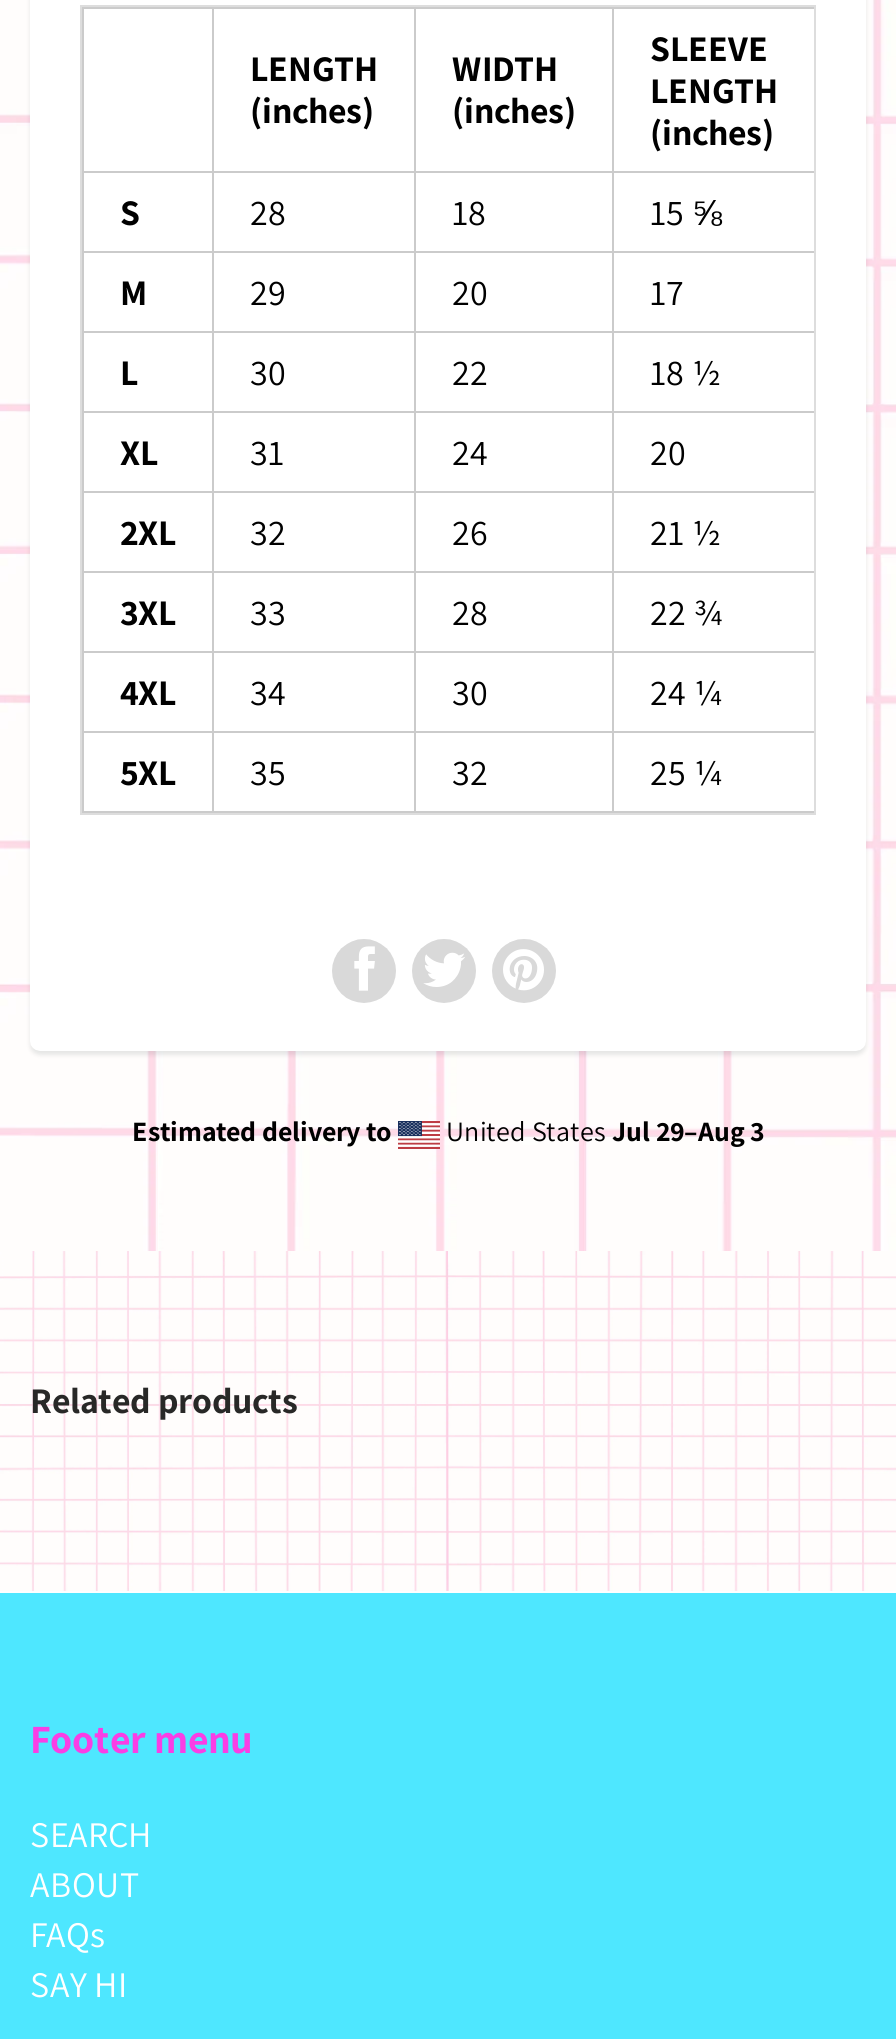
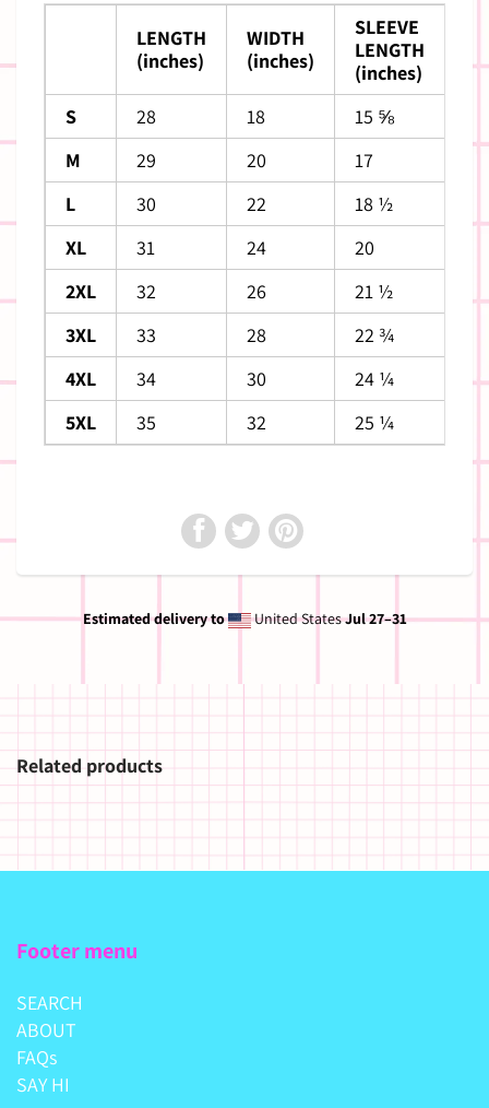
[440,1113,764,1149] United States Jul 29–Aug 3 -> [251,609,407,628] United States Jul 27–31

